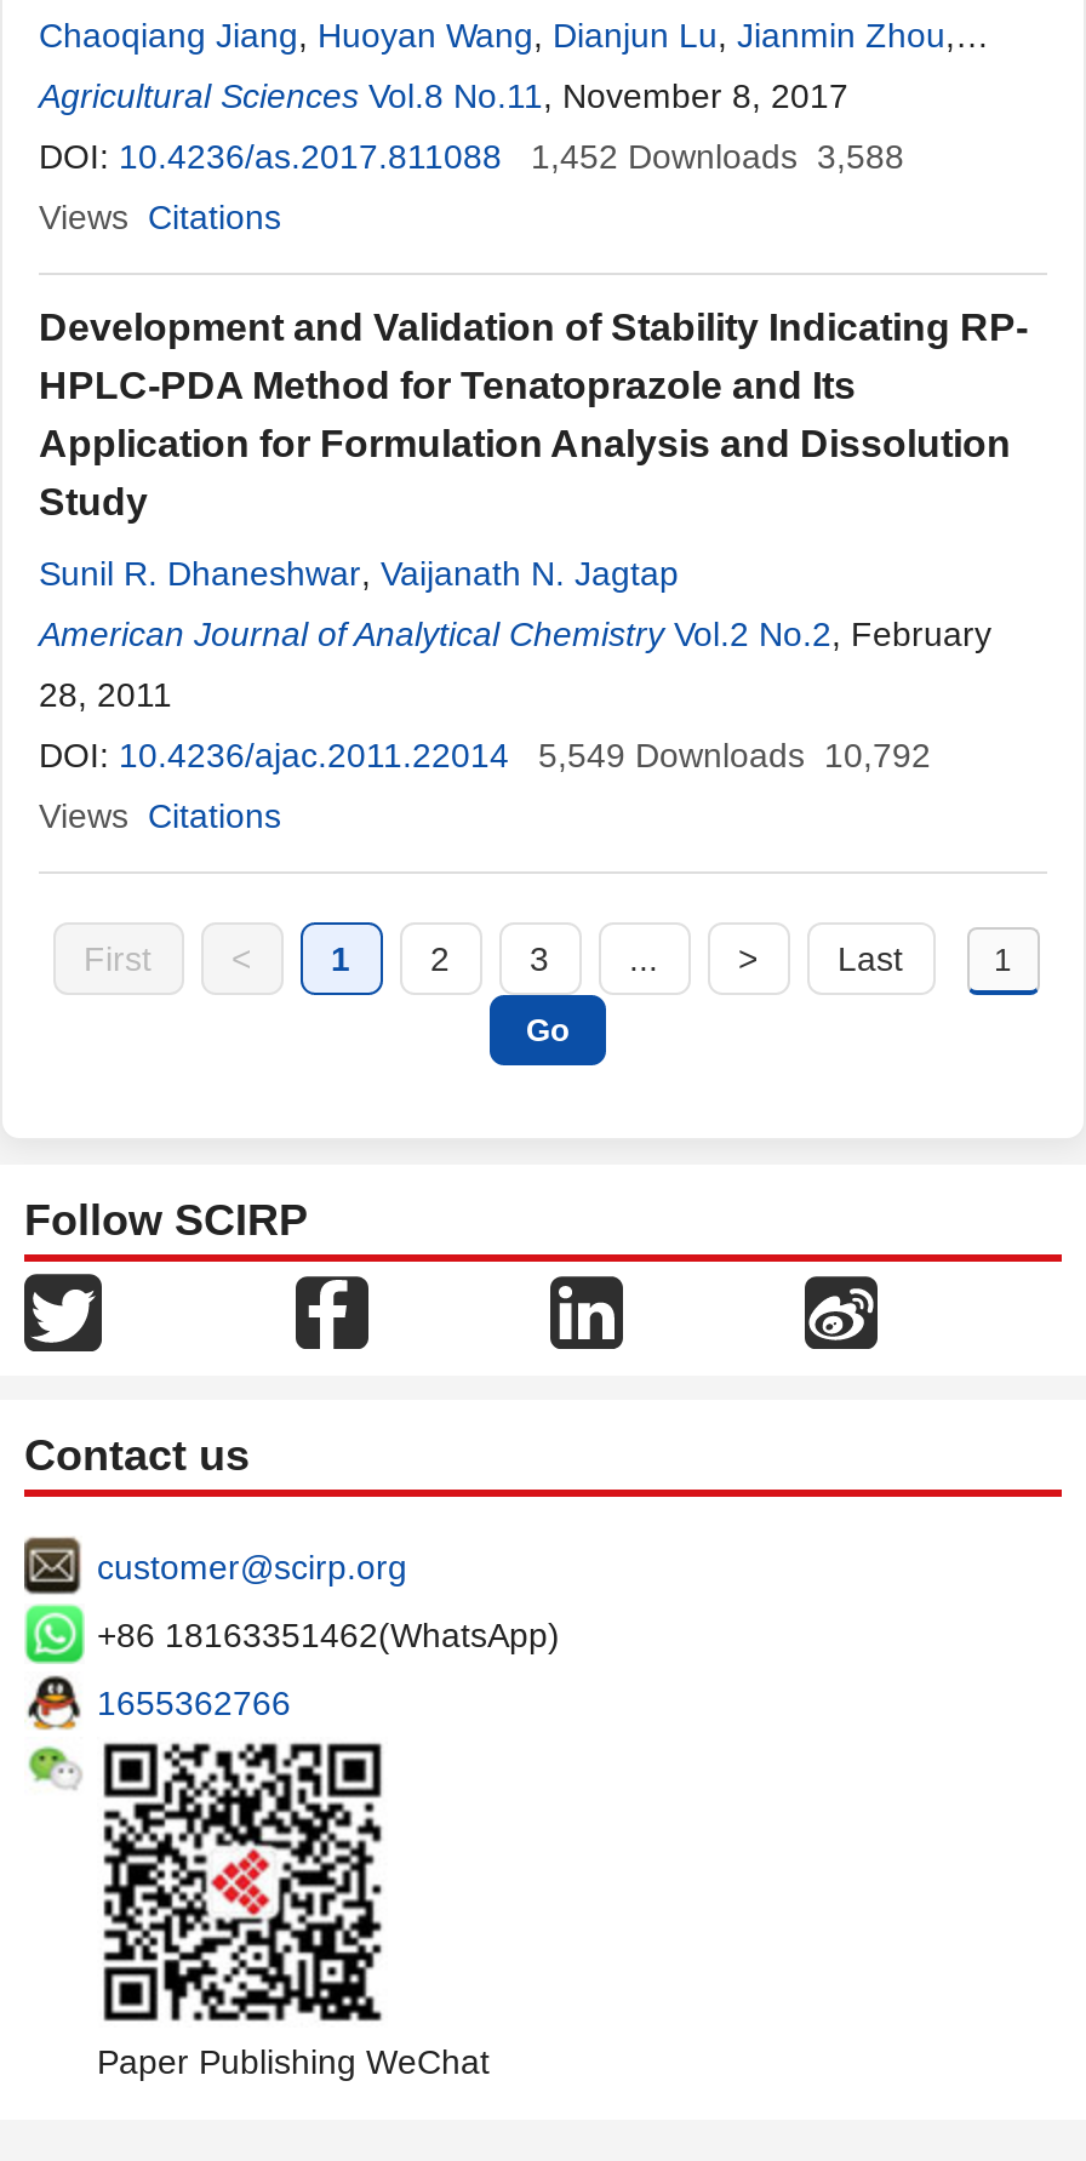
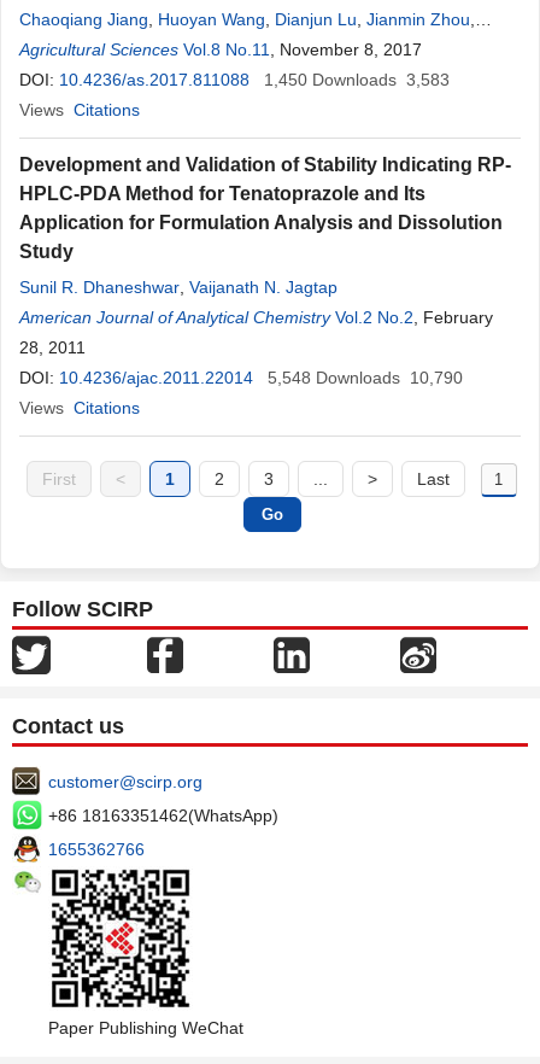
[39,137,904,176] DOI: 10.4236/as.2017.811088 1,452 Downloads 3,588 -> [19,70,450,89] DOI: 10.4236/as.2017.811088 1,450 Downloads 3,583
[39,736,931,774] DOI: 10.4236/ajac.2011.22014 5,549 Downloads 10,792 -> [19,368,463,387] DOI: 10.4236/ajac.2011.22014 5,548 Downloads 10,790

